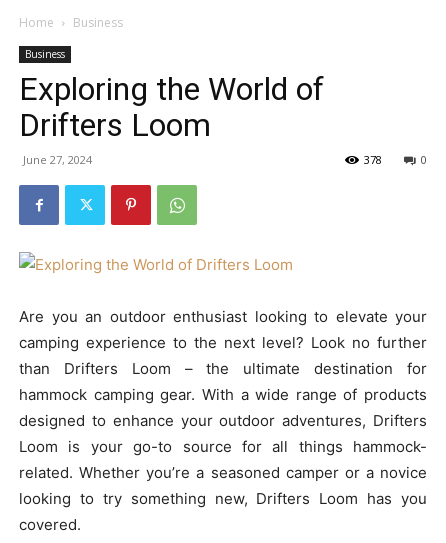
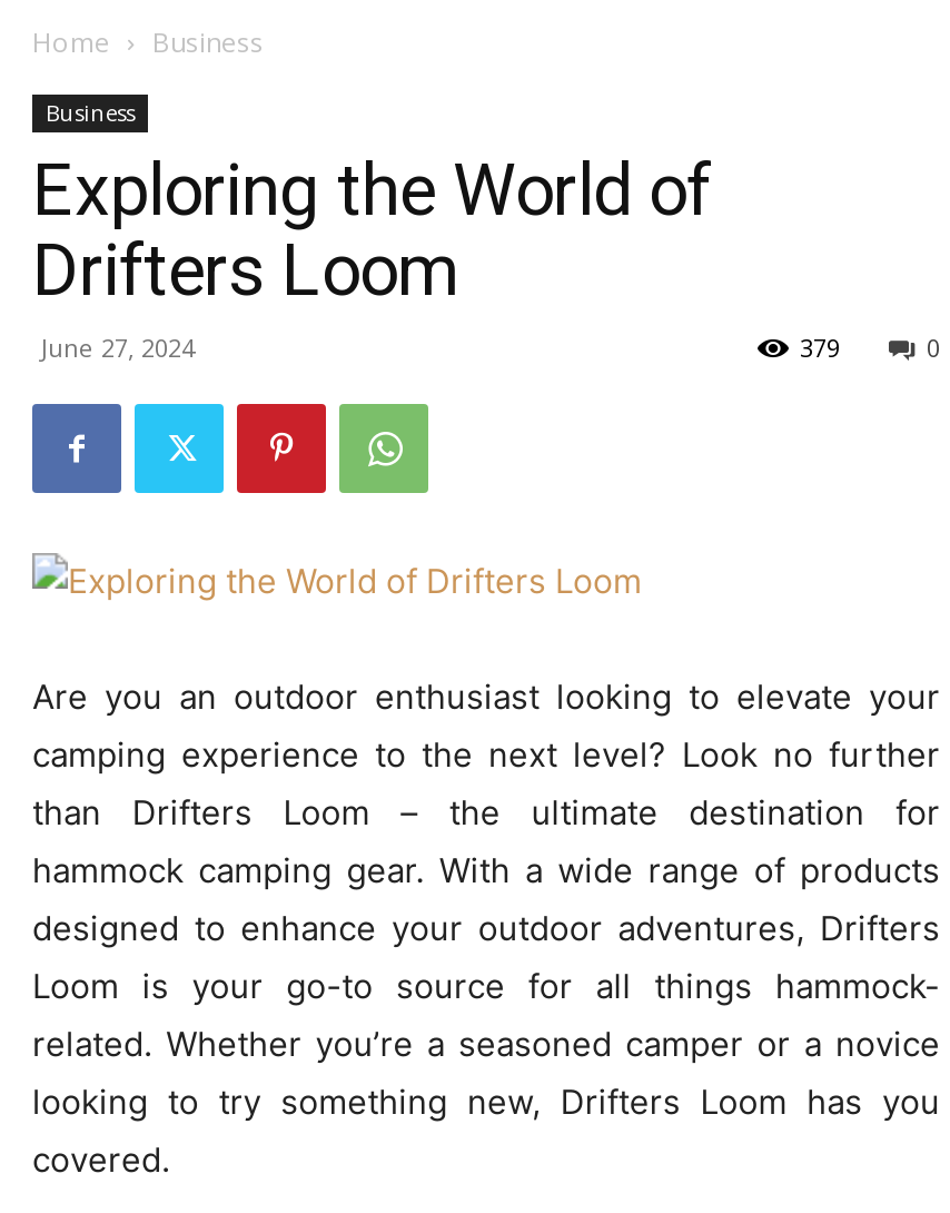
[364,152,382,167] 378 -> [800,331,840,364] 379

